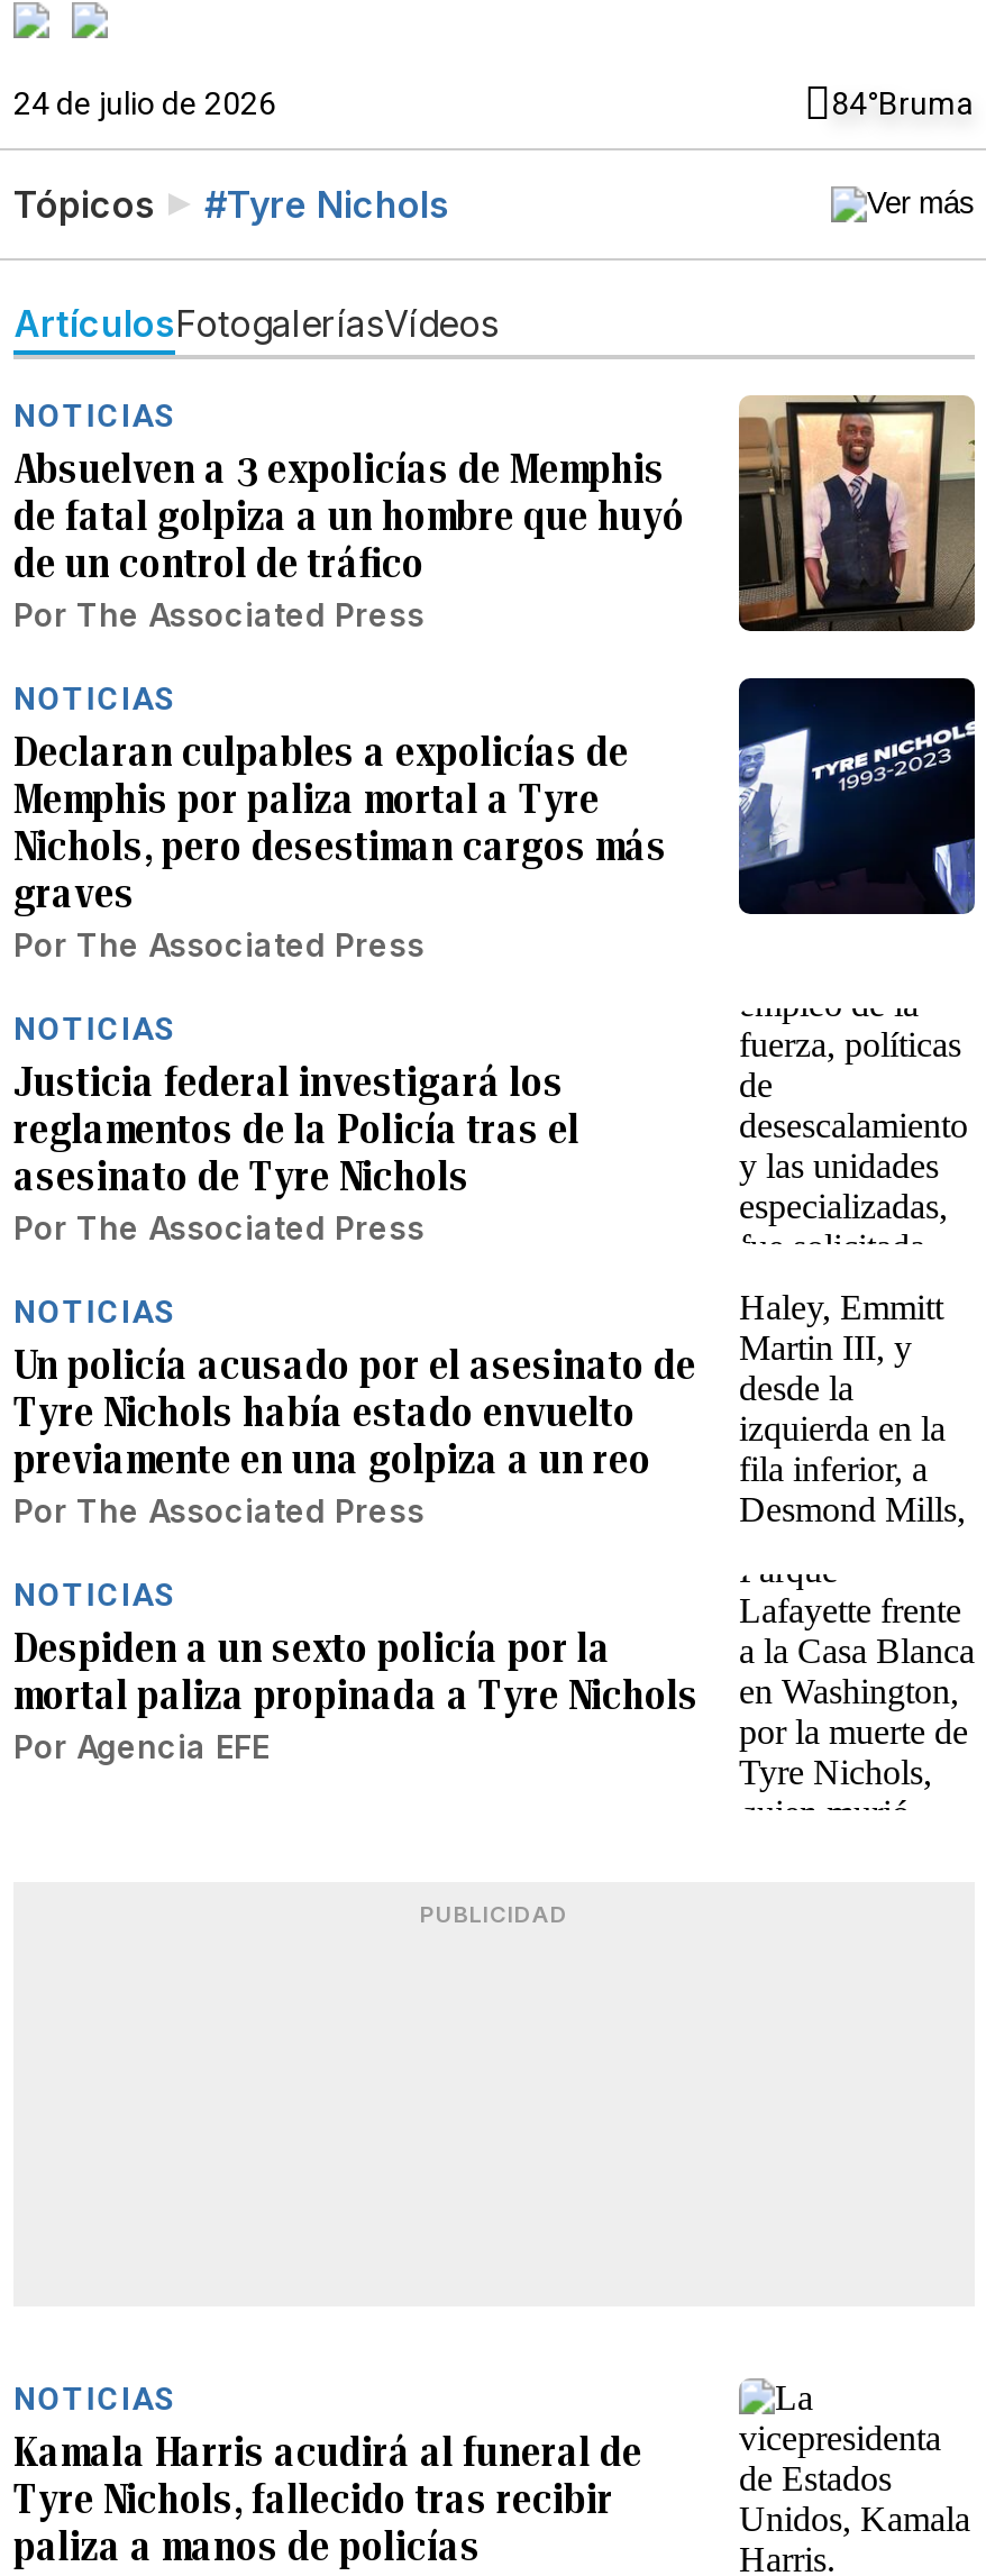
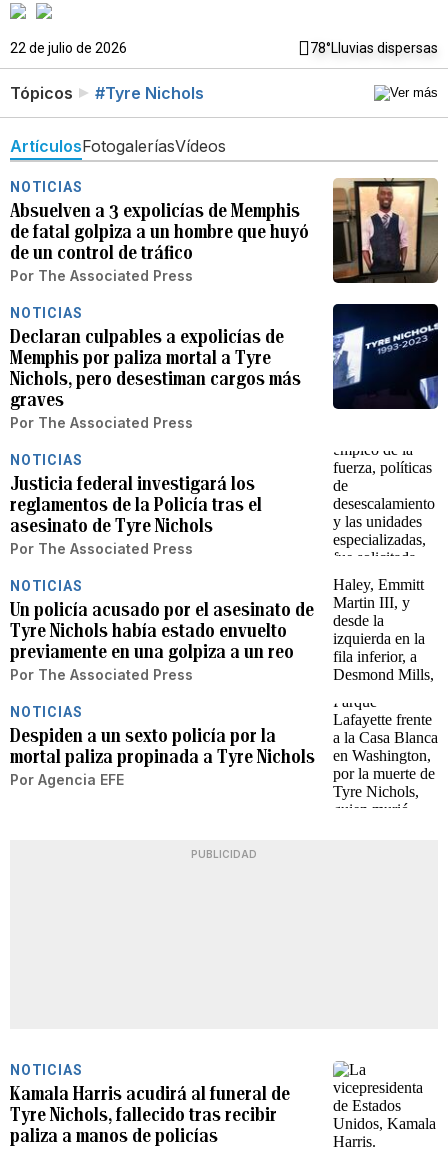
[13,85,975,121] 24 de julio de 2026 | 84°Bruma -> [10,40,438,56] 22 de julio de 2026 | 78°Lluvias dispersas

